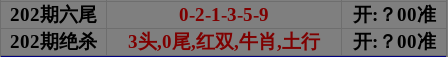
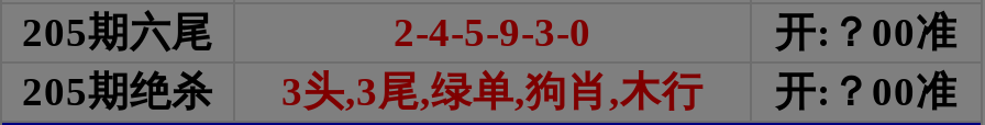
[10,4,97,25] 202期六尾 -> [22,9,213,55] 205期六尾
[179,4,269,25] 0-2-1-3-5-9 -> [394,9,591,55] 2-4-5-9-3-0
[10,31,97,52] 202期绝杀 -> [22,69,213,115] 205期绝杀
[128,31,320,52] 3头,0尾,红双,牛肖,土行 -> [281,69,704,115] 3头,3尾,绿单,狗肖,木行

